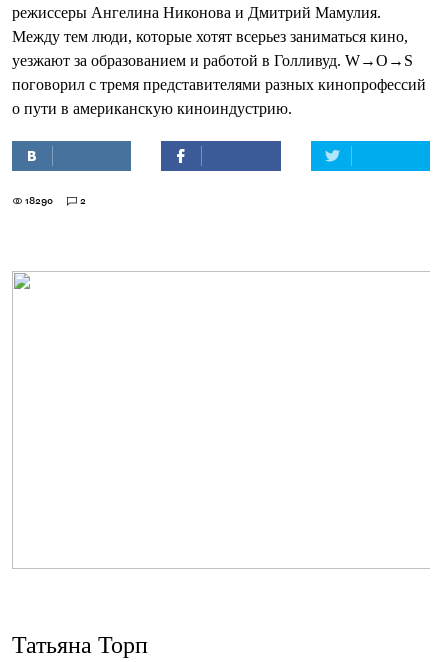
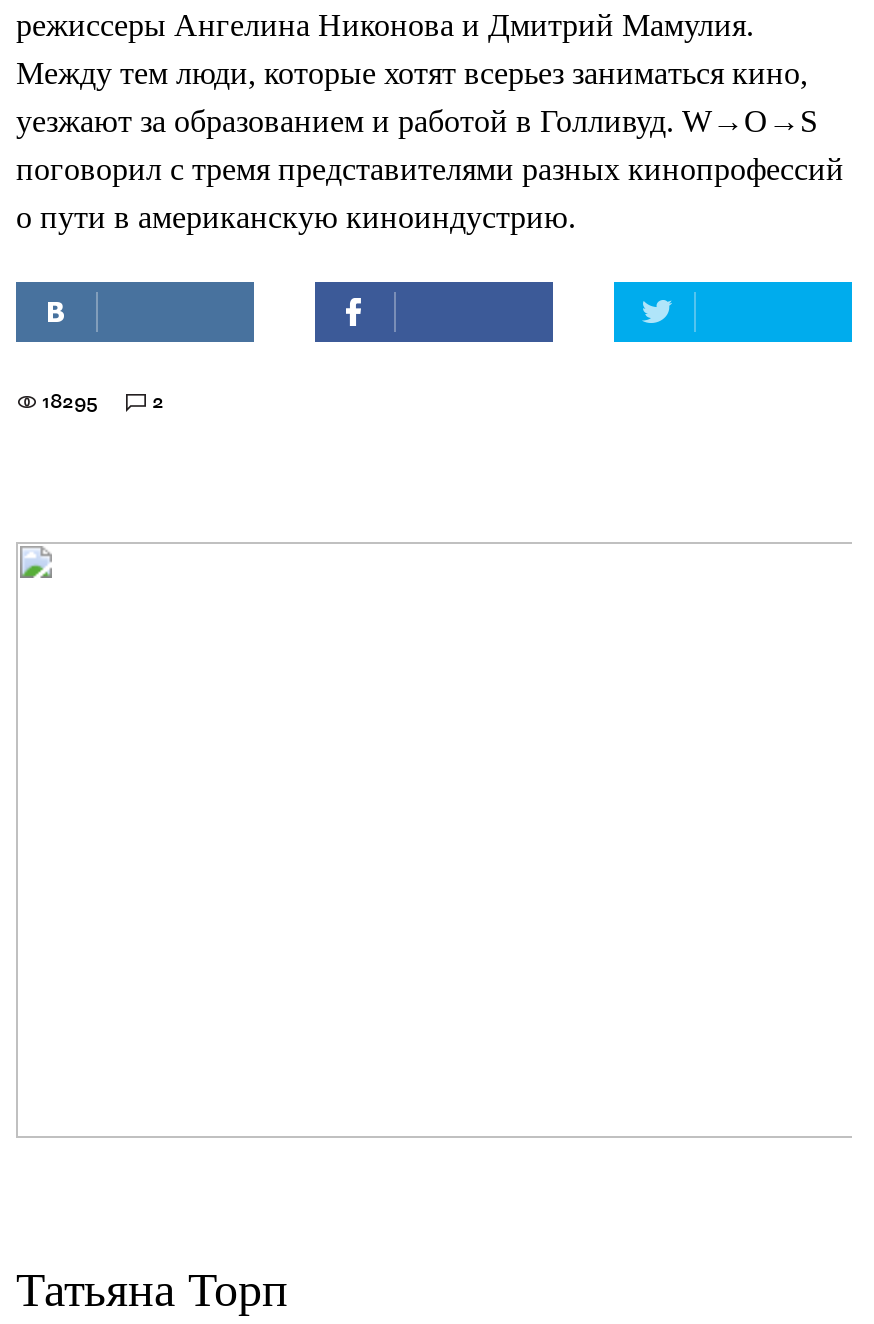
[25,195,53,207] 18290 -> [42,390,98,414] 18295

